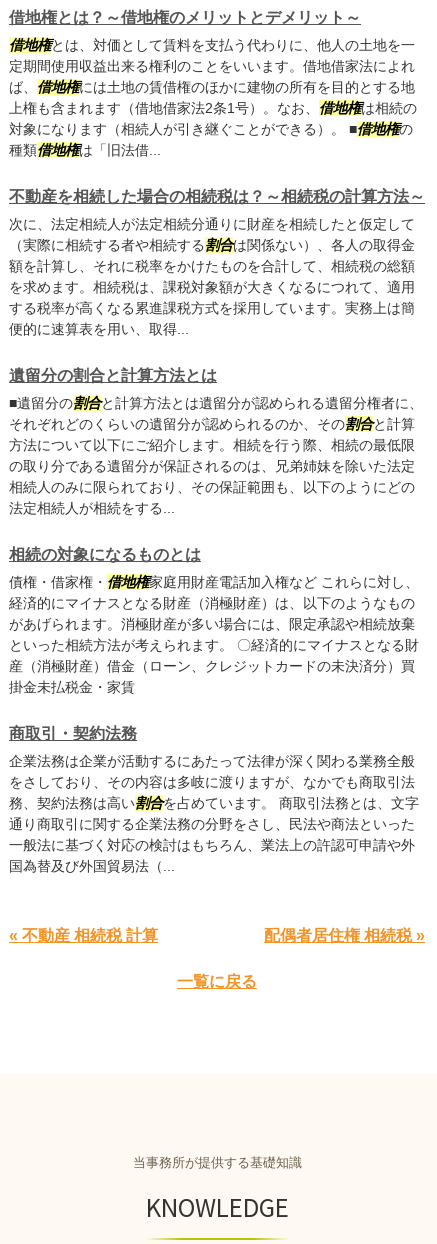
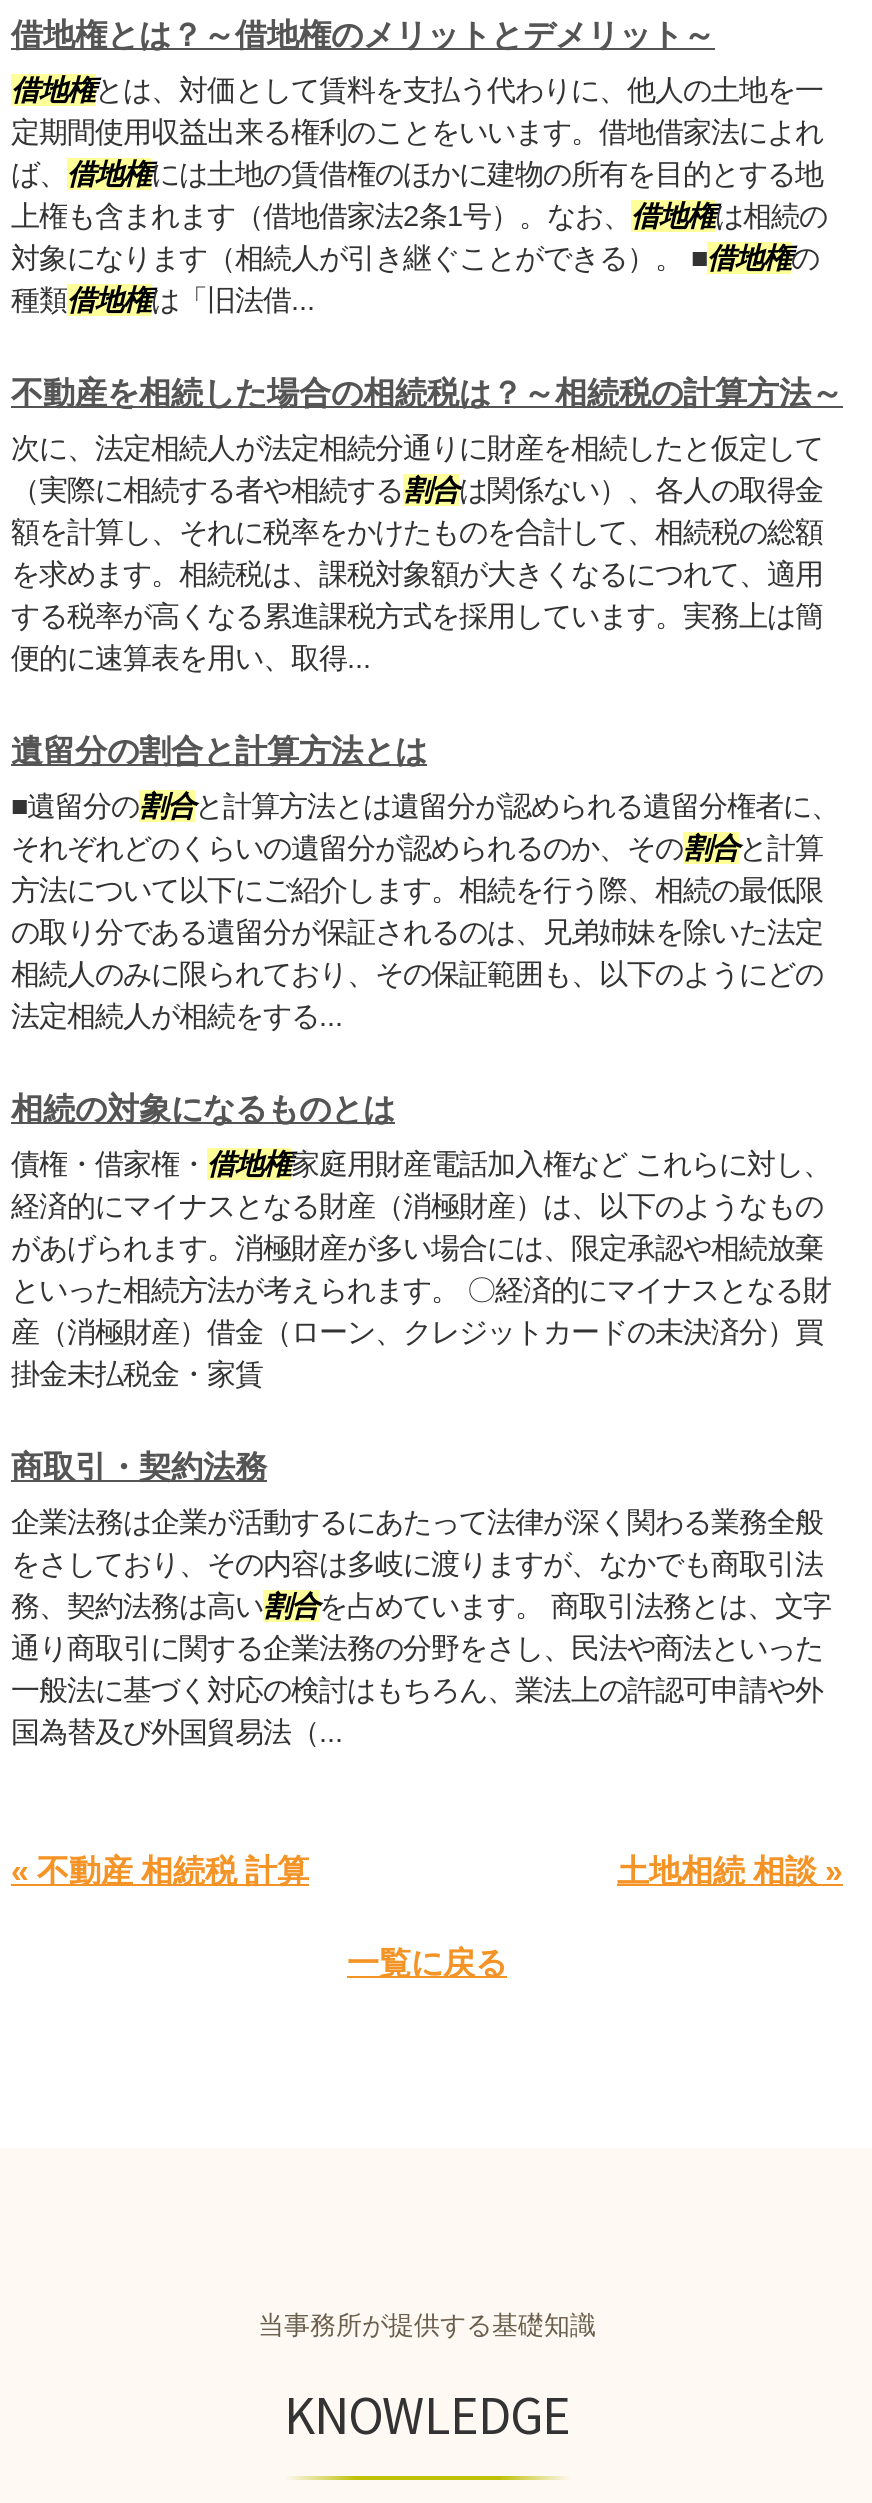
[264,927,425,944] 配偶者居住権 相続税 » -> [617,1854,843,1888] 土地相続 相談 »

